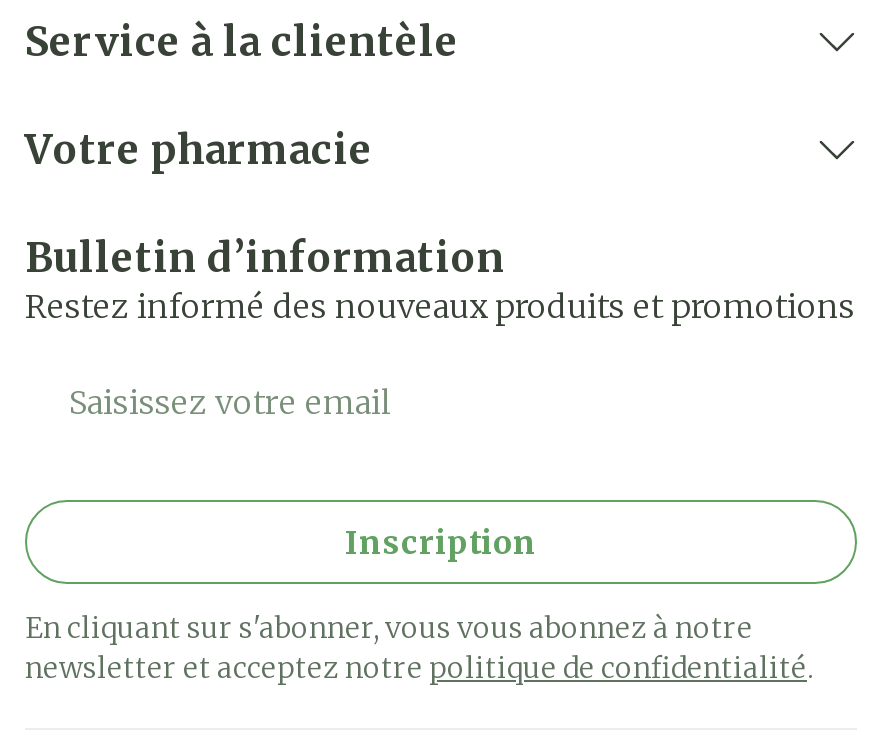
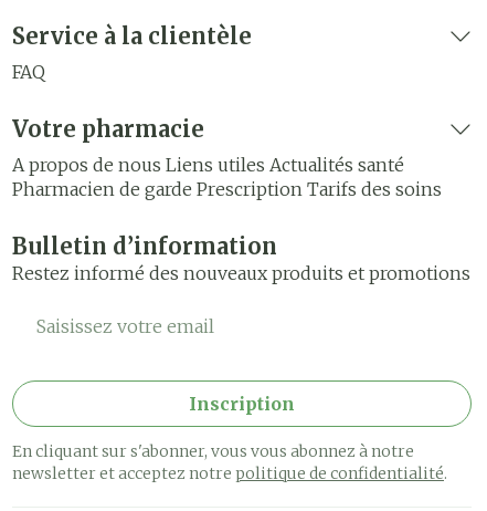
none -> [12,61,45,83] FAQ
none -> [12,154,442,200] A propos de nous Liens utiles Actualités santé | Pharmacien de garde Prescription Tarifs des soins

